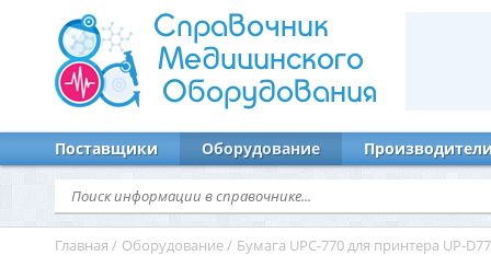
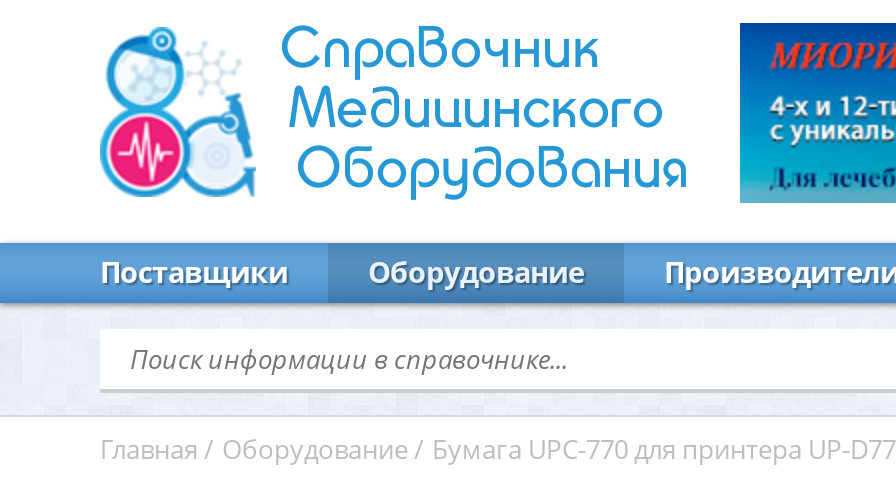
none -> [738,21,890,205] [image]

